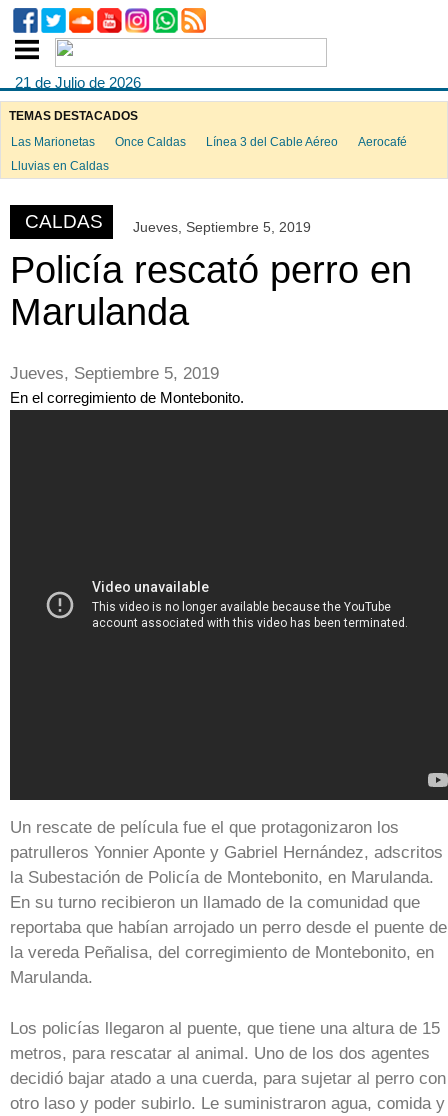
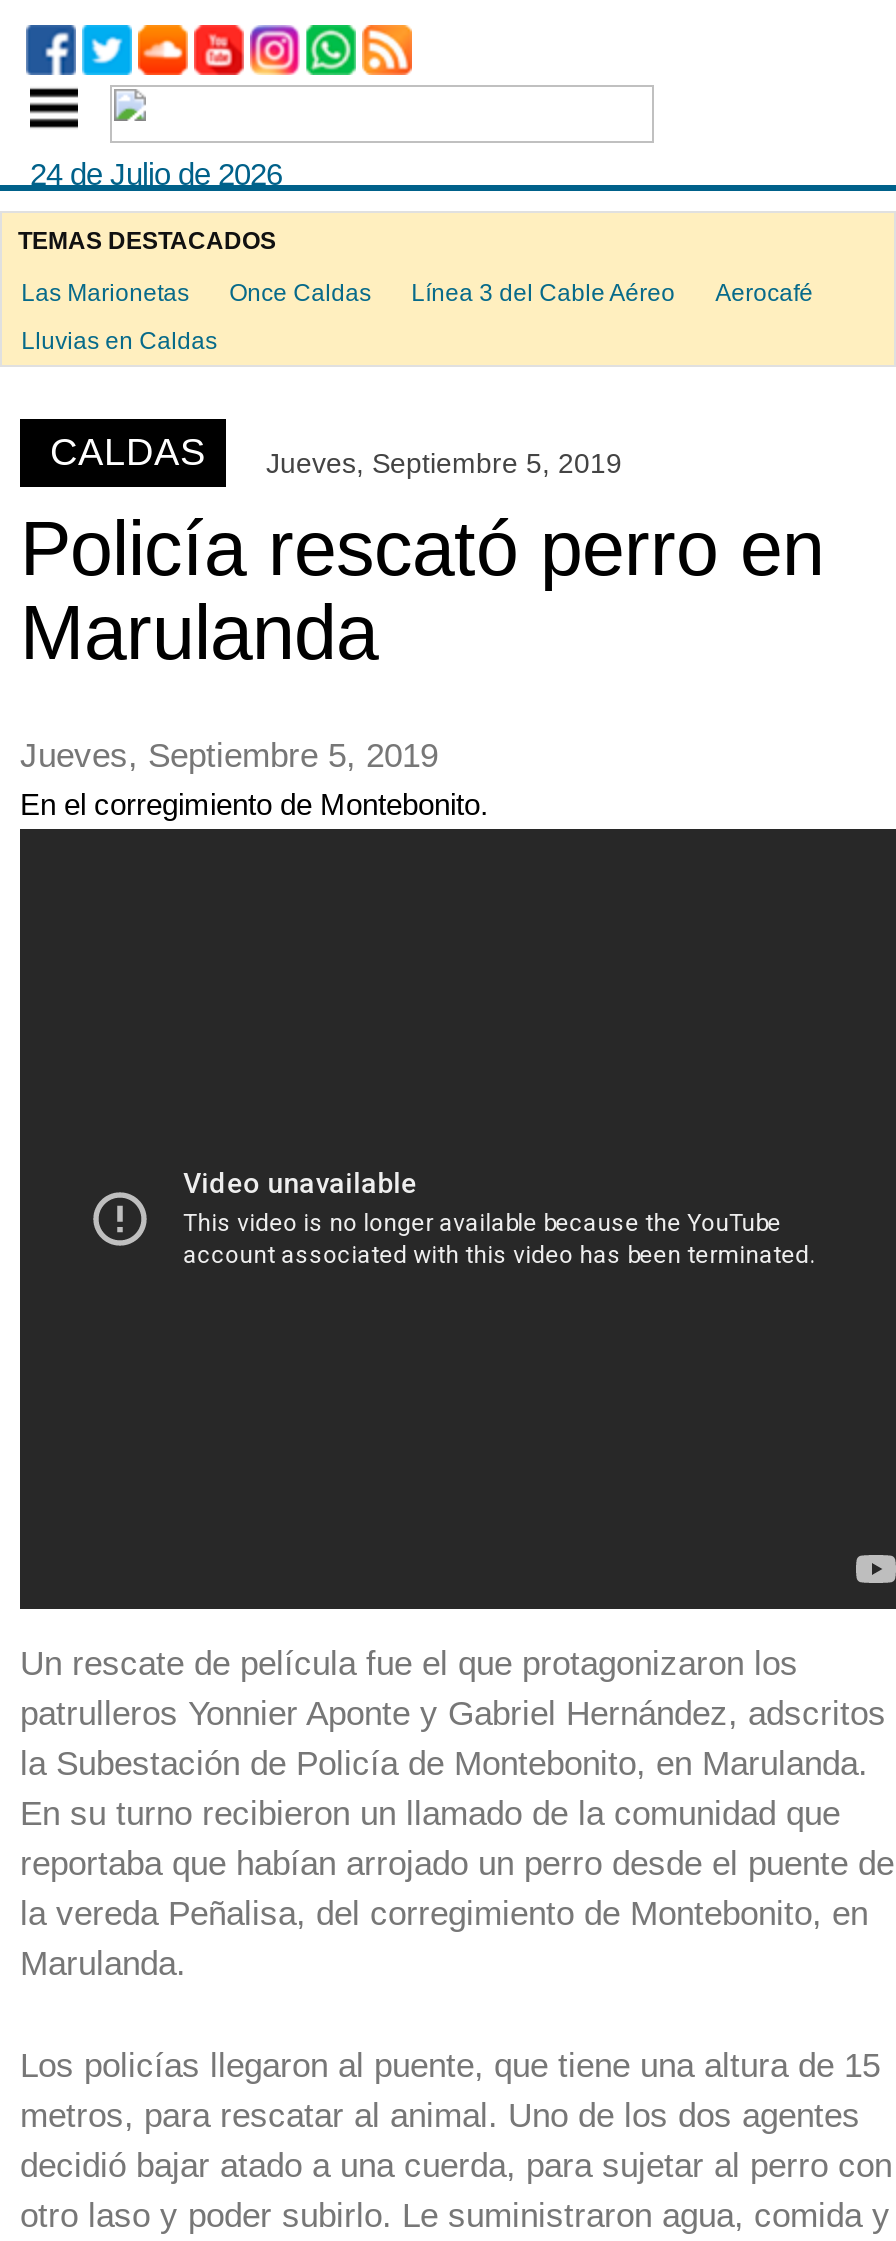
[15,74,141,91] 21 de Julio de 2026 -> [30,157,282,191] 24 de Julio de 2026

